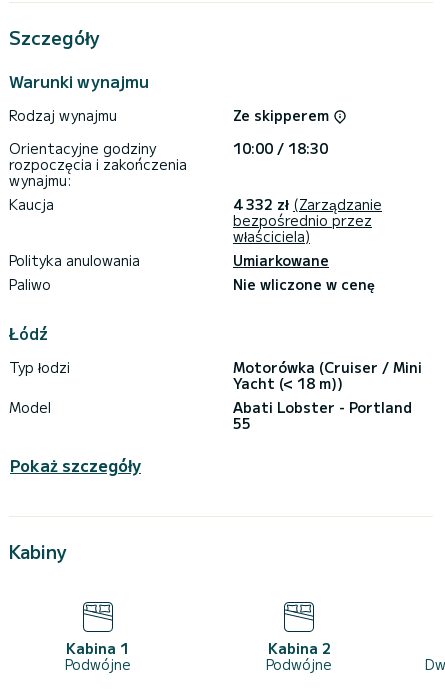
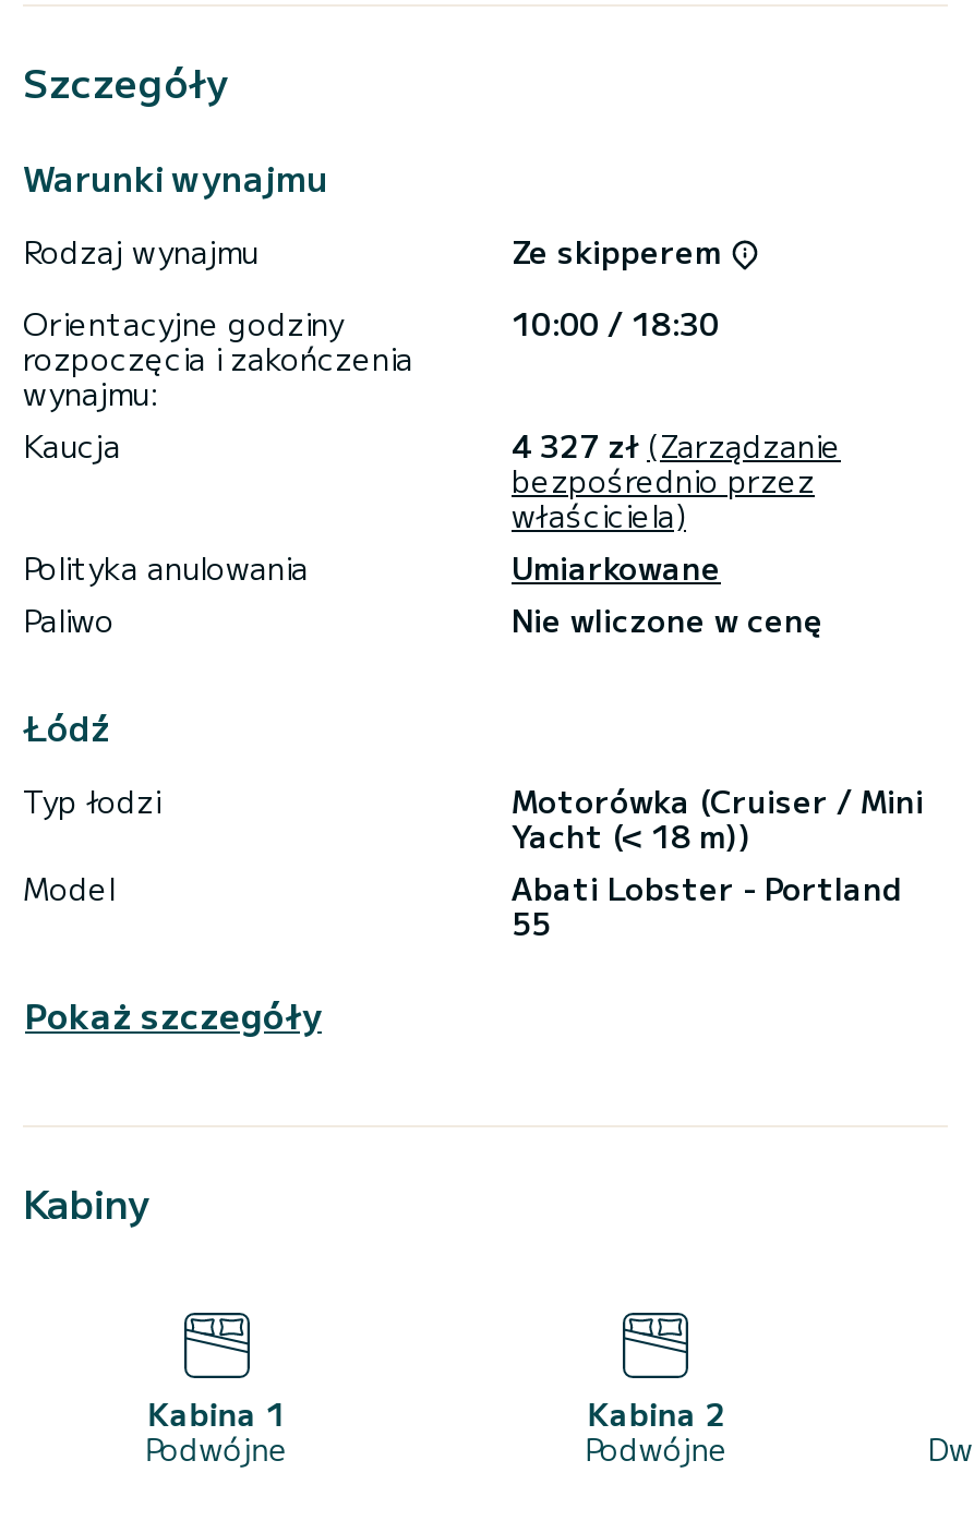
[233,194,382,214] 4 332 zł (Zarządzanie -> [512,423,841,467] 4 327 zł (Zarządzanie

